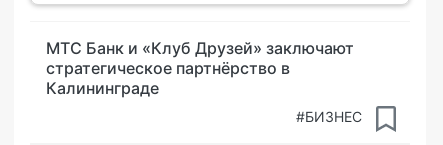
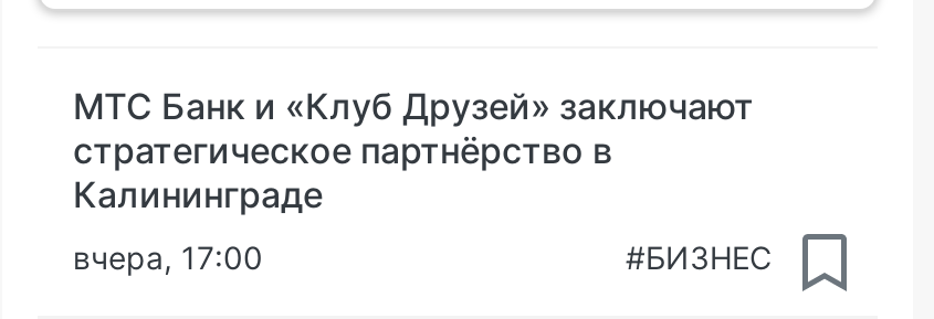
none -> [73,238,263,276] вчера, 17:00

